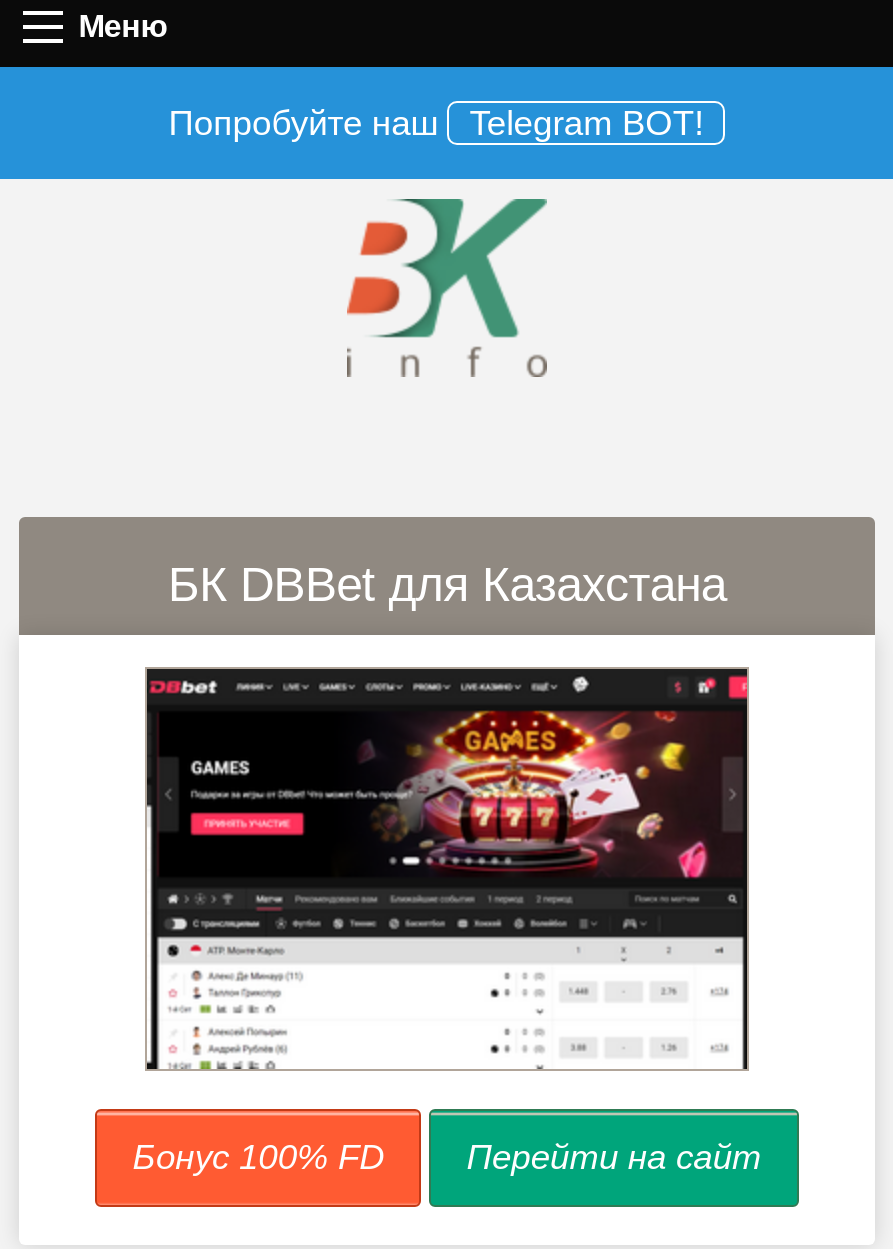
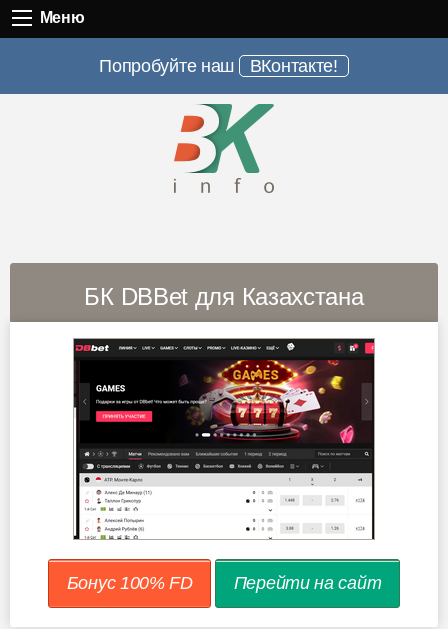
[168,103,704,143] Попробуйте наш Telegram BOT! -> [99,56,338,76] Попробуйте наш ВКонтакте!

